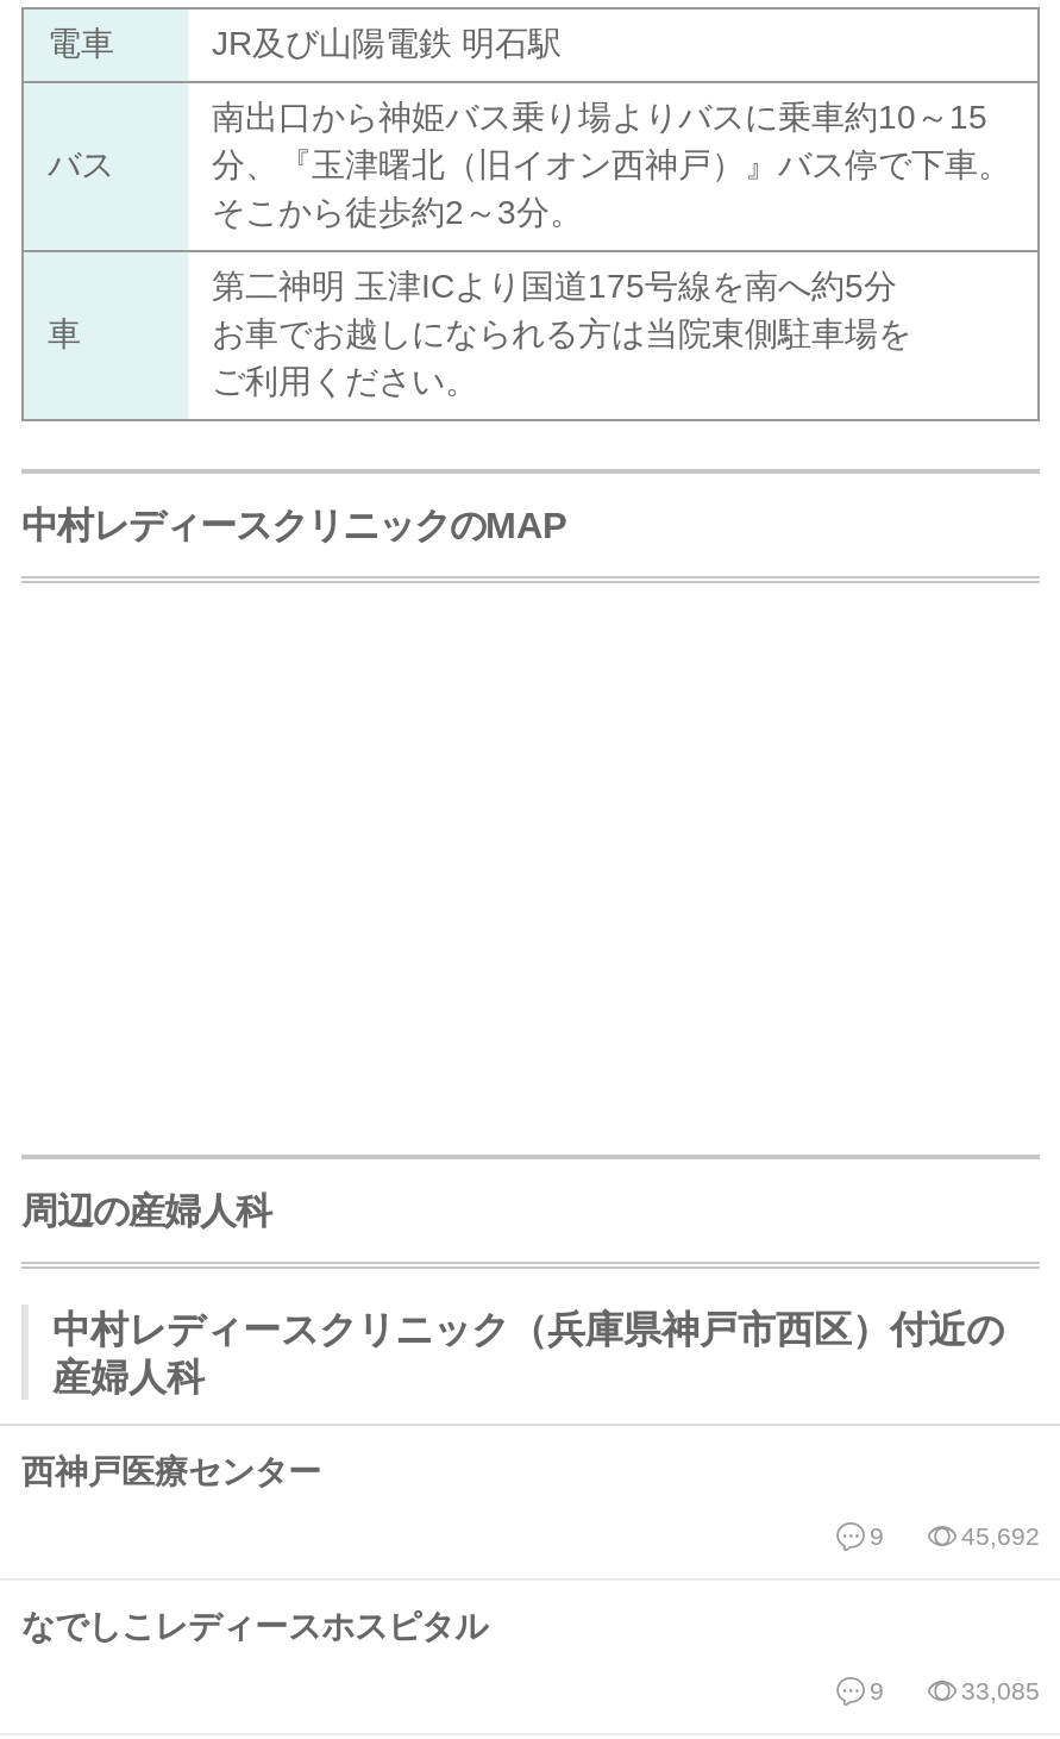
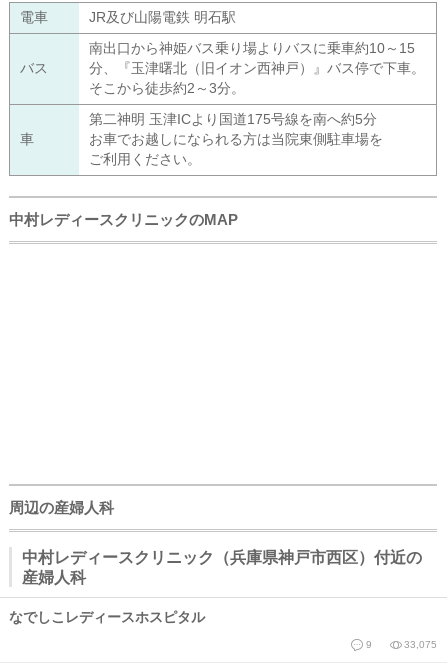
[21,1453,1040,1549] 西神戸医療センター | 9 | 45,692 -> none
[961,1678,1040,1704] 33,085 -> [404,639,437,650] 33,075

